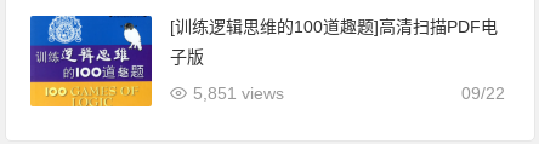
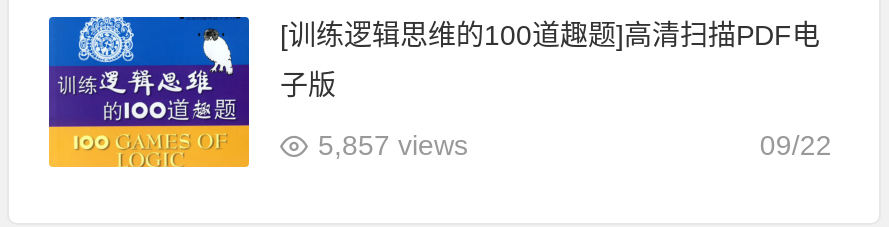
[194,84,285,103] 5,851 views -> [318,128,468,160] 5,857 views

